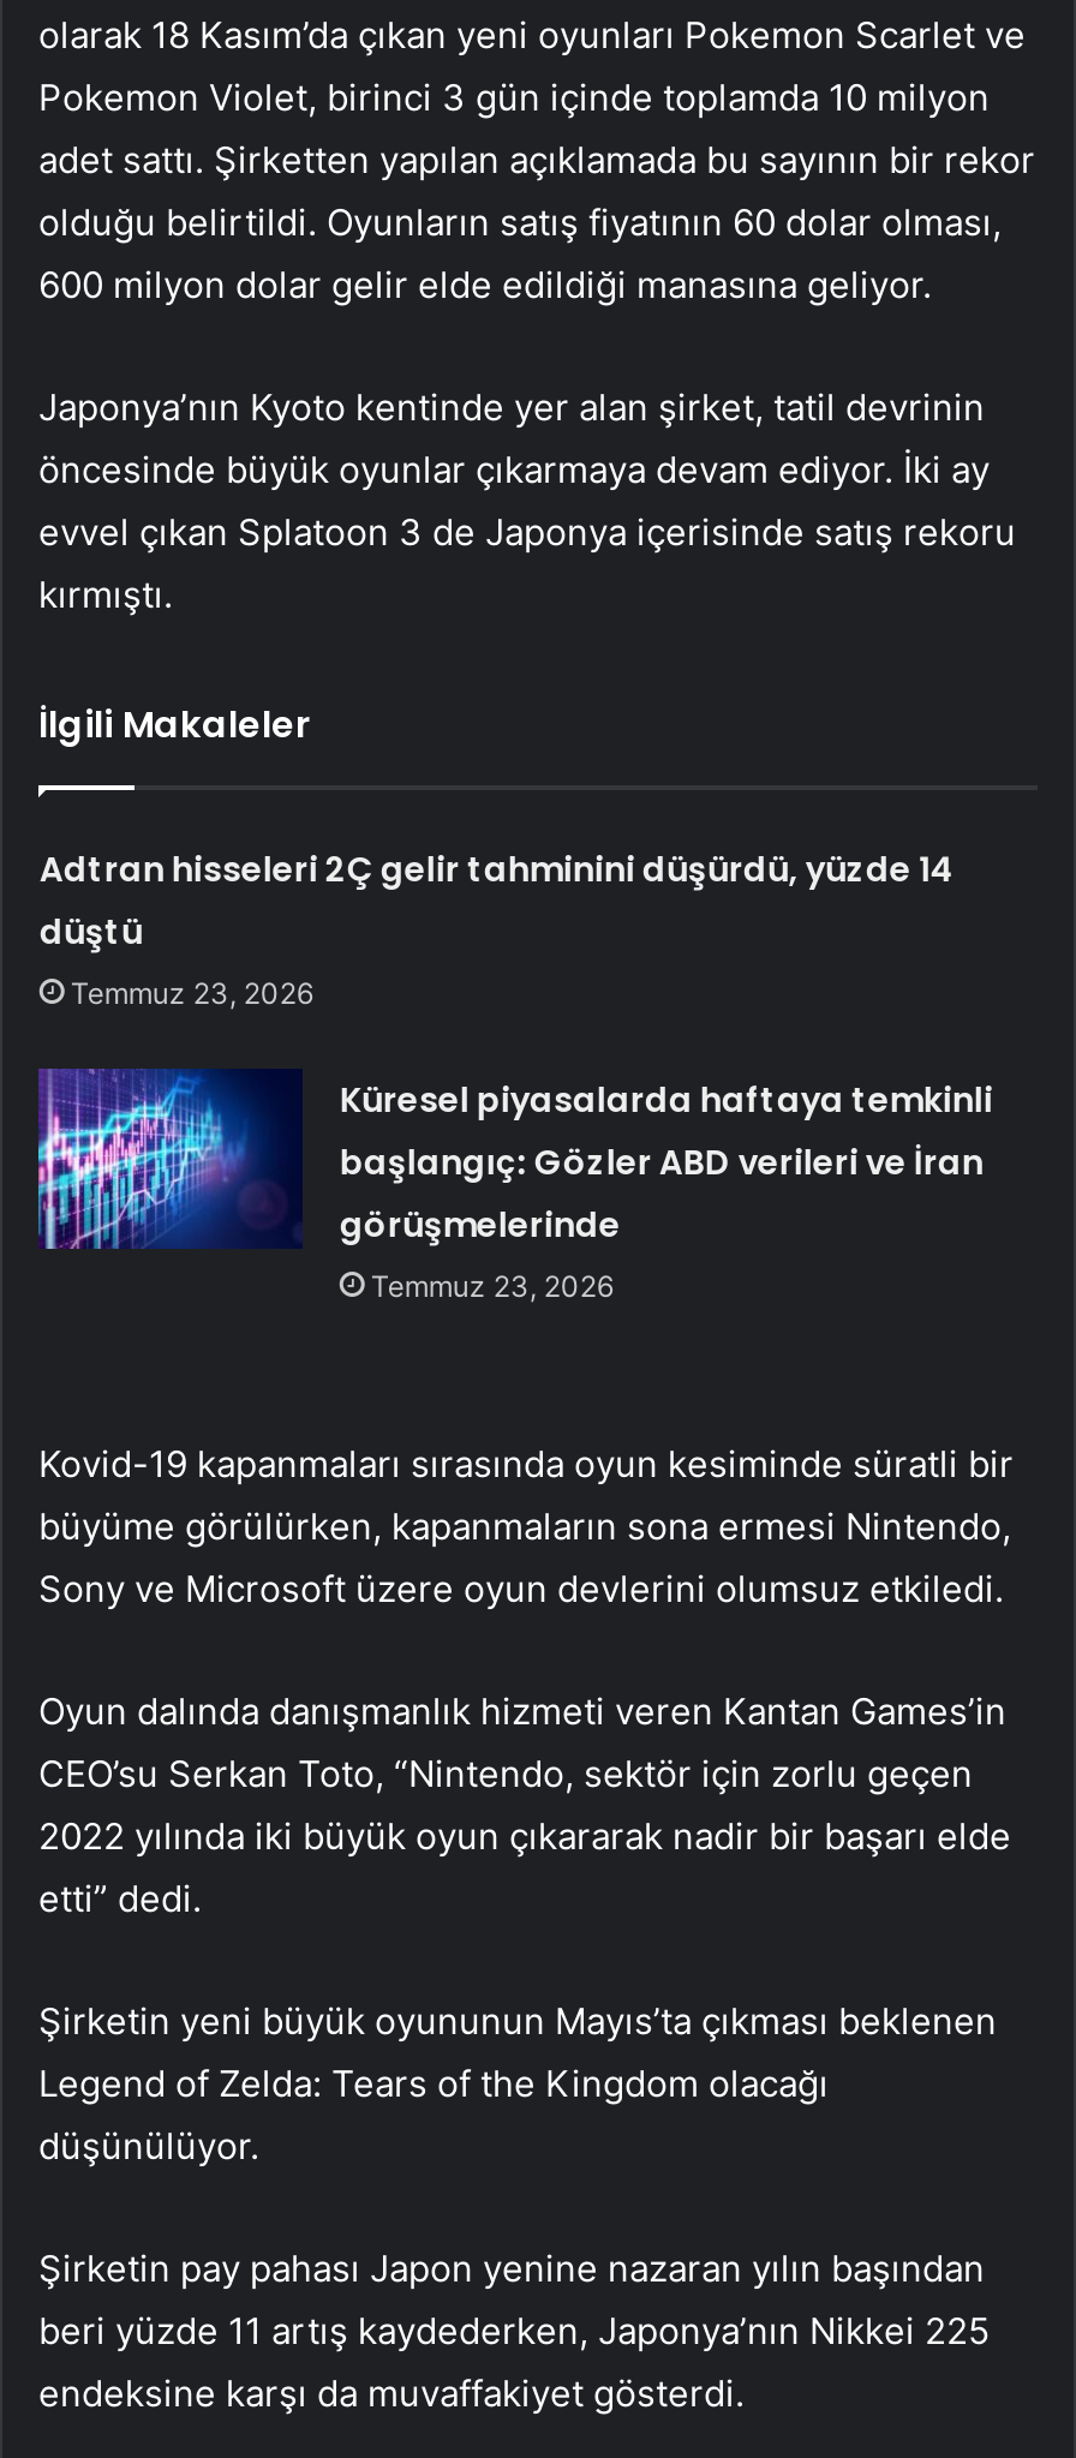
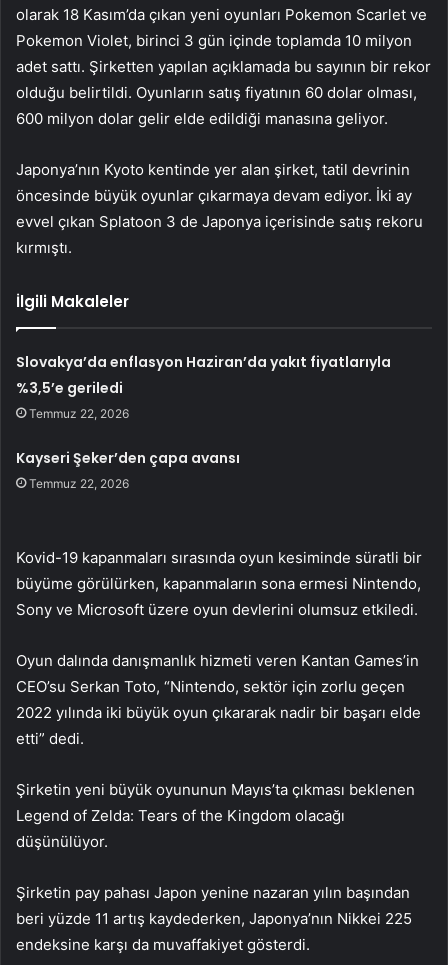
[39,846,954,1012] Adtran hisseleri 2Ç gelir tahminini düşürdü, yüzde 14 | düştü | Temmuz 23, 2026 -> [16,352,391,421] Slovakya’da enflasyon Haziran’da yakıt fiyatlarıyla | %3,5’e geriledi | Temmuz 22, 2026
[339,1077,993,1305] Küresel piyasalarda haftaya temkinli | başlangıç: Gözler ABD verileri ve İran | görüşmelerinde | Temmuz 23, 2026 -> [16,448,240,491] Kayseri Şeker’den çapa avansı | Temmuz 22, 2026

